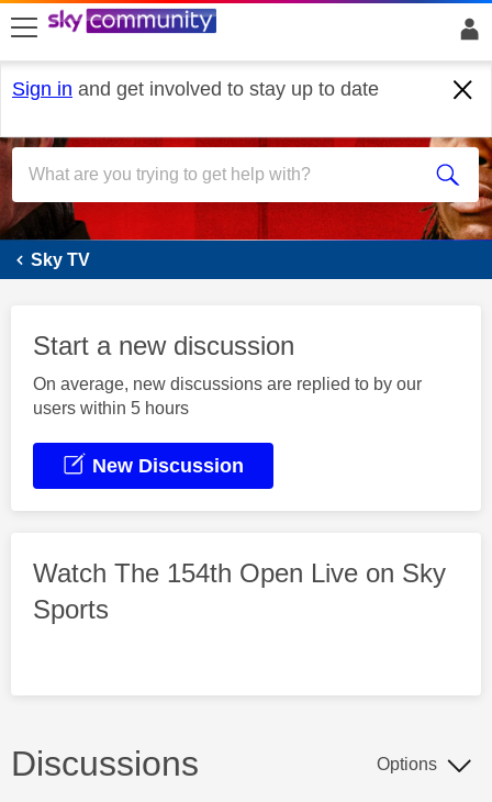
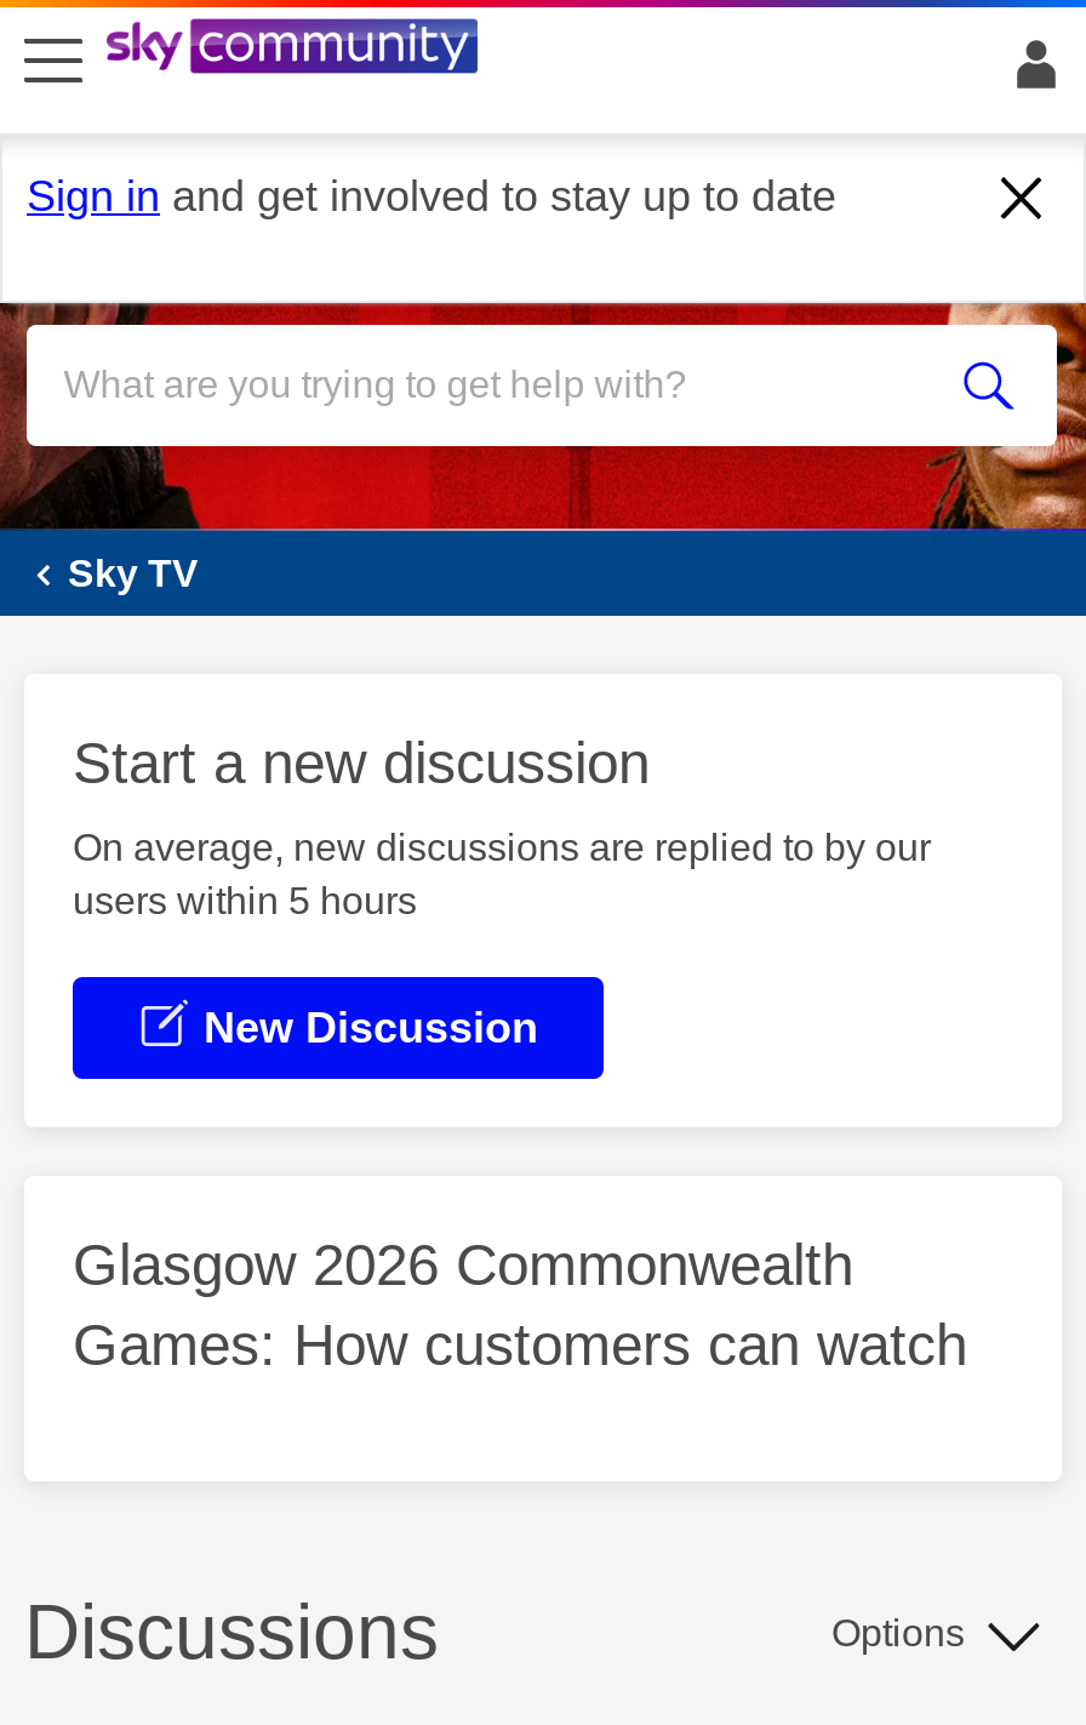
[33,558,446,624] Watch The 154th Open Live on Sky | Sports -> [73,1232,967,1377] Glasgow 2026 Commonwealth | Games: How customers can watch

